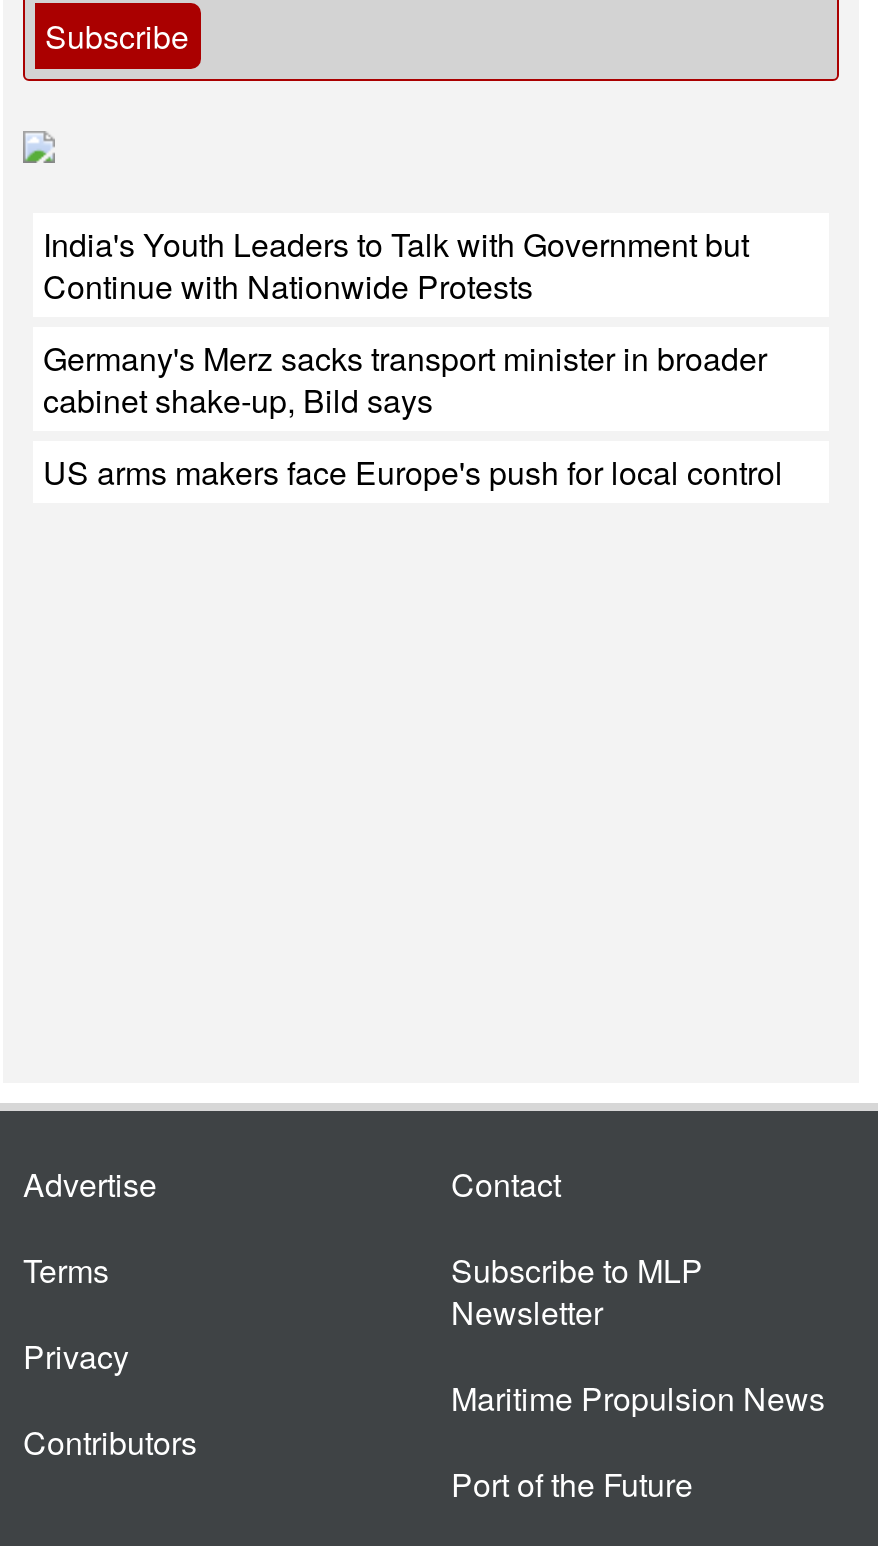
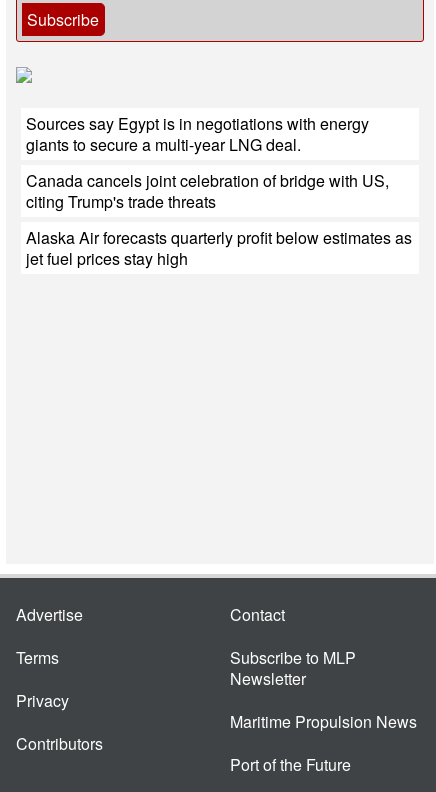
[43,221,749,309] India's Youth Leaders to Talk with Government but | Continue with Nationwide Protests -> [26,112,369,156] Sources say Egypt is in negotiations with energy | giants to secure a multi-year LNG deal.
[43,335,767,423] Germany's Merz sacks transport minister in broader | cabinet shake-up, Bild says -> [26,169,389,213] Canada cancels joint celebration of bridge with US, | citing Trump's trade threats
[43,449,783,495] US arms makers face Europe's push for local control -> [26,226,412,270] Alaska Air forecasts quarterly profit below estimates as | jet fuel prices stay high

